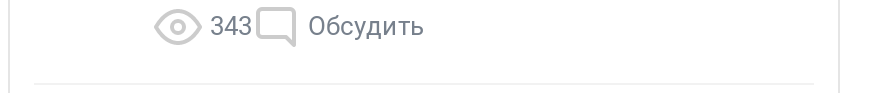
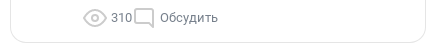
[210,11,424,41] 343 Обсудить -> [111,10,218,25] 310 Обсудить

